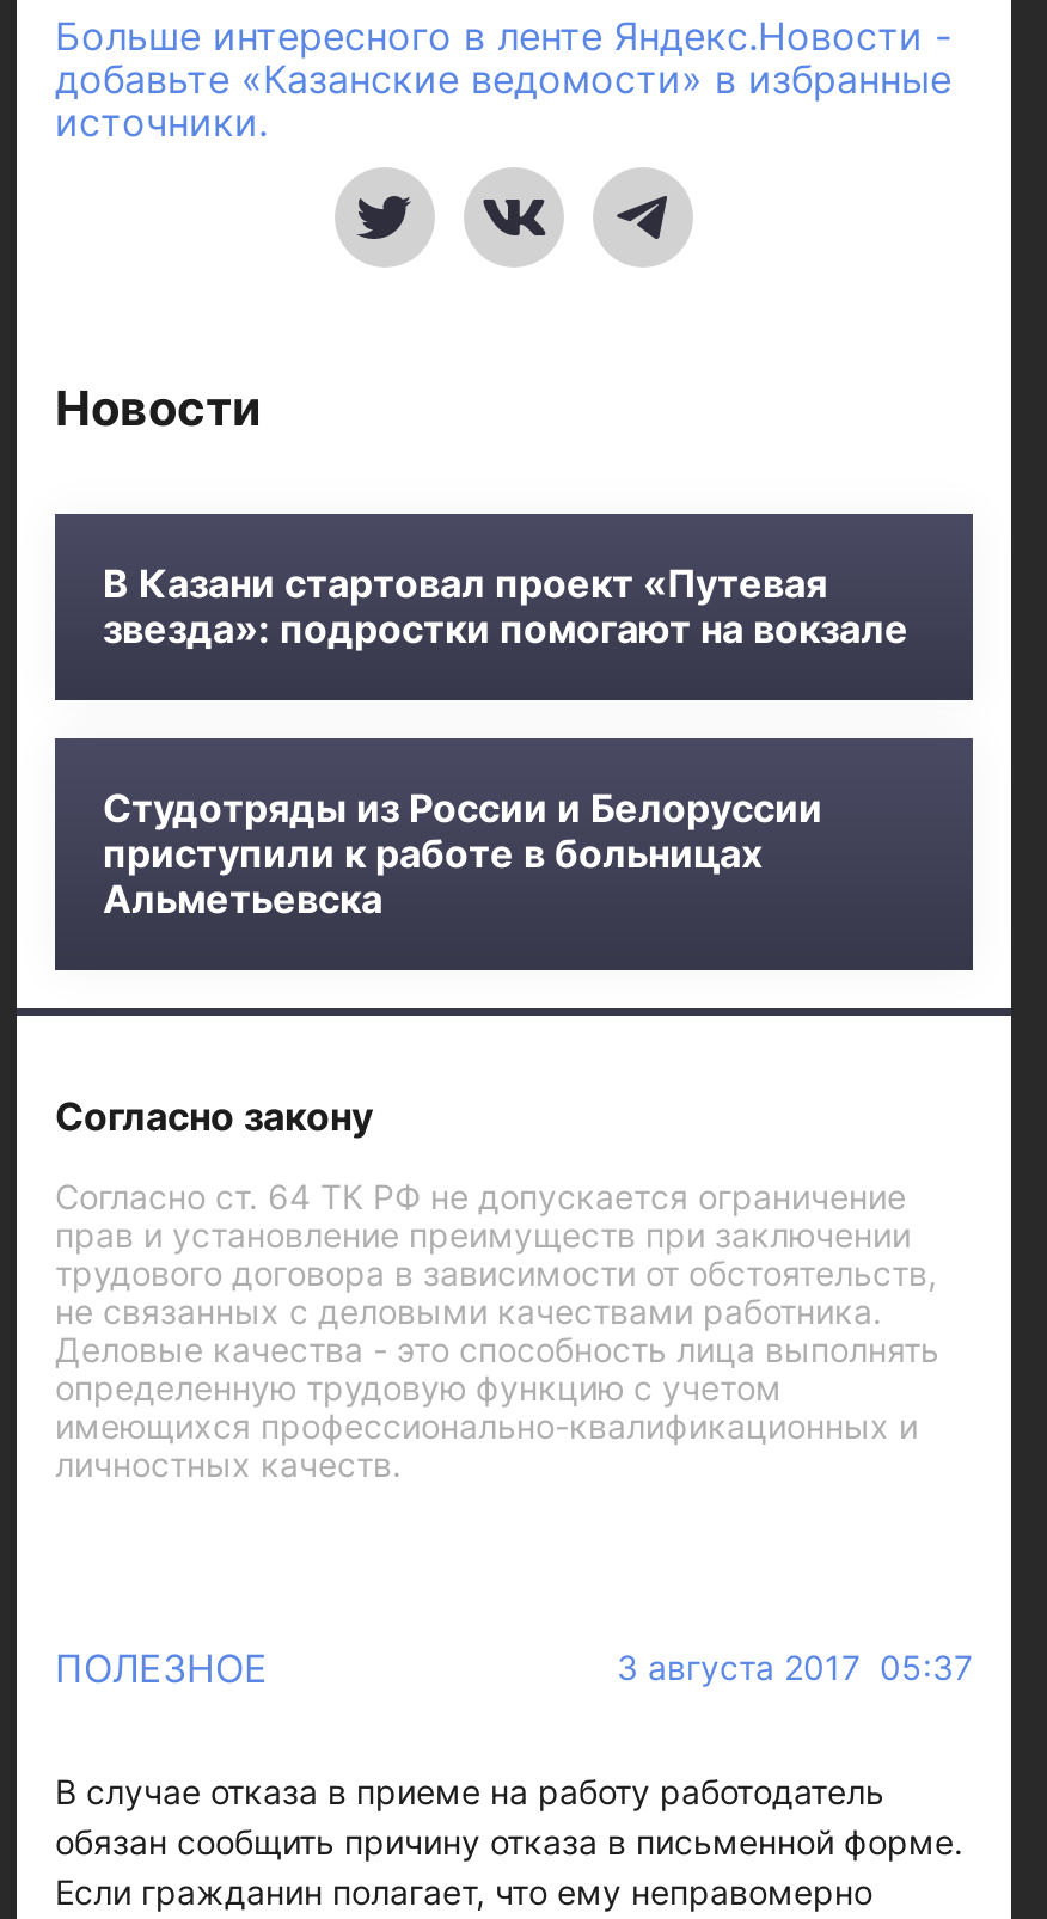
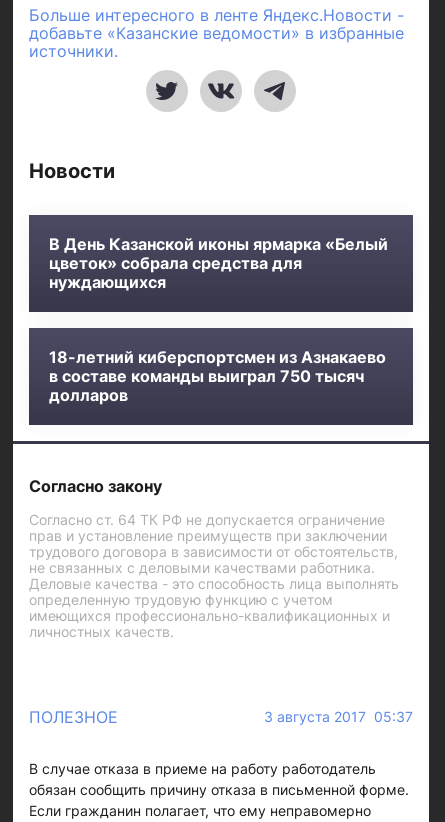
[103,559,908,652] В Казани стартовал проект «Путевая | звезда»: подростки помогают на вокзале -> [49,234,388,292] В День Казанской иконы ярмарка «Белый | цветок» собрала средства для | нуждающихся
[103,784,822,922] Студотряды из России и Белоруссии | приступили к работе в больницах | Альметьевска -> [49,347,386,405] 18-летний киберспортсмен из Азнакаево | в составе команды выиграл 750 тысяч | долларов

